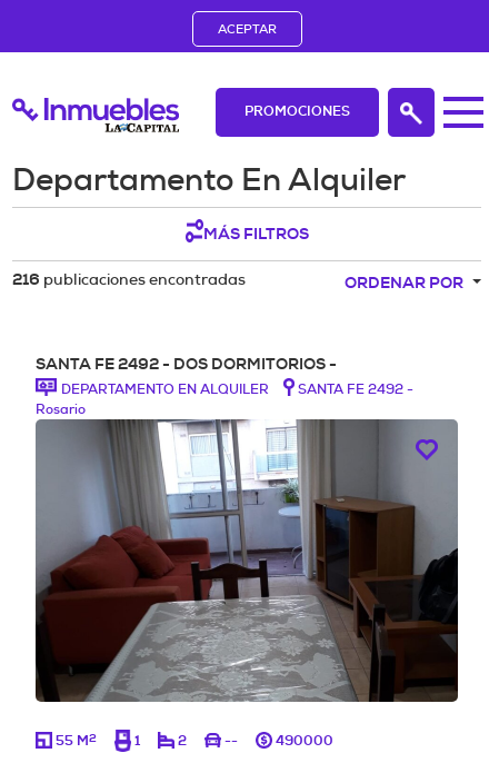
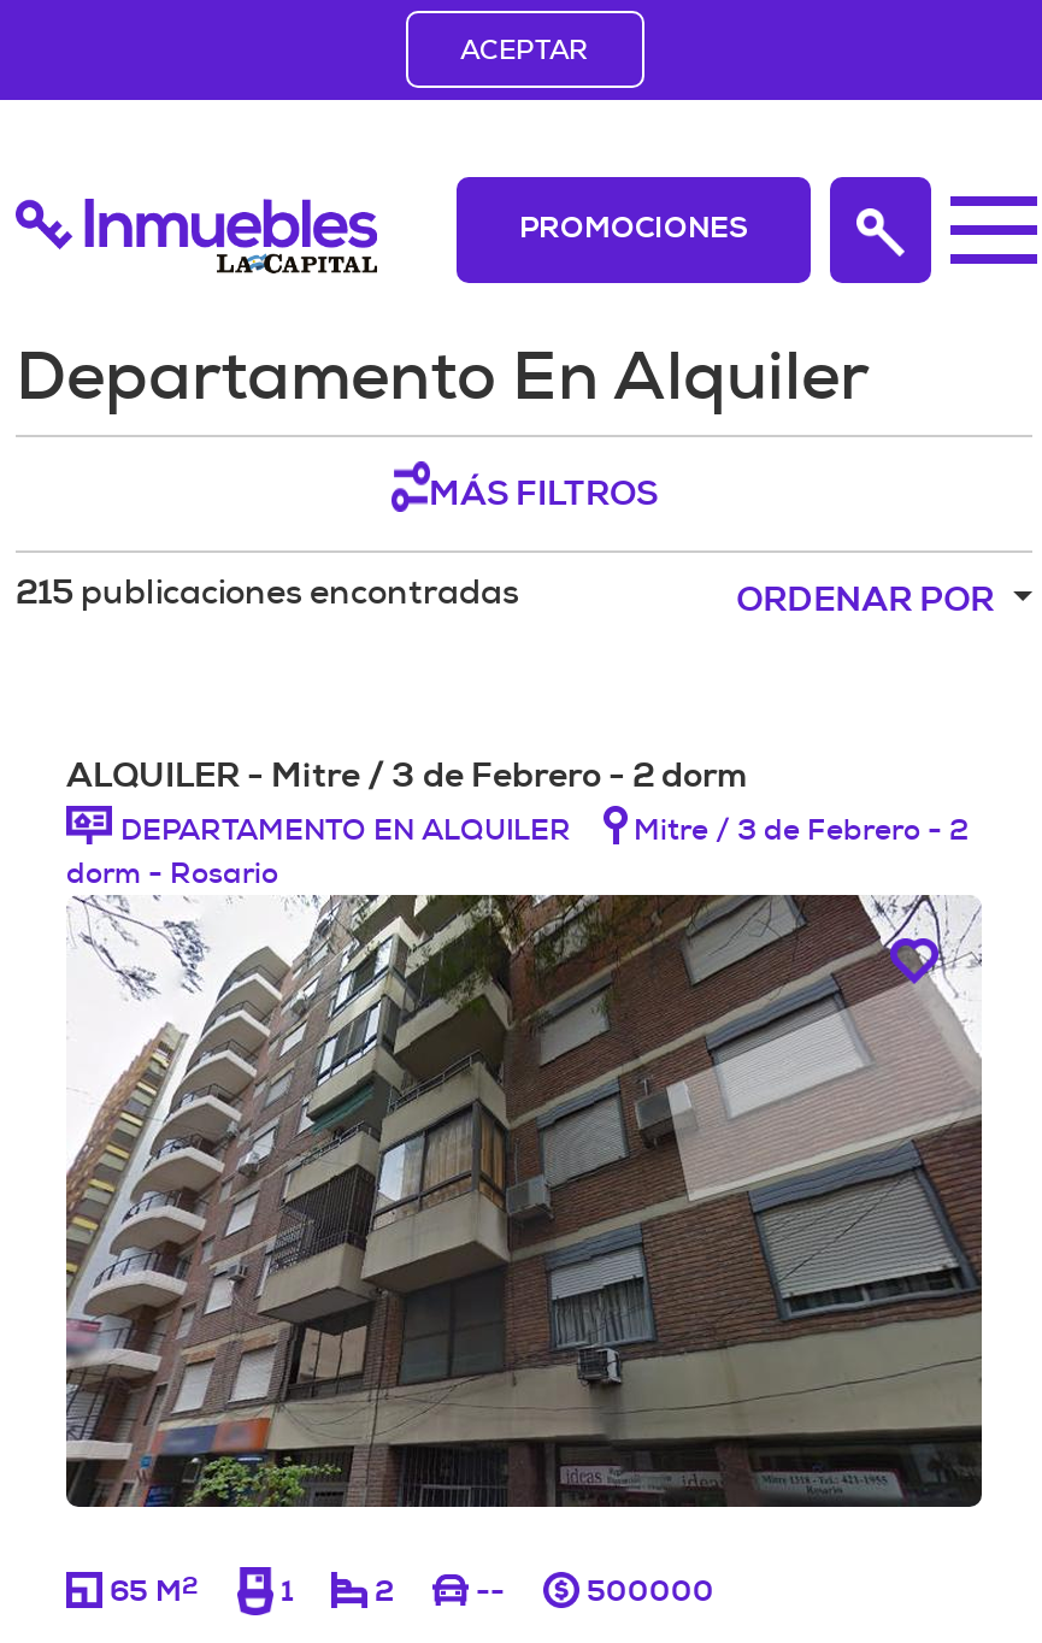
[12,269,246,289] 216 publicaciones encontradas -> [16,570,519,613] 215 publicaciones encontradas
[36,355,337,374] SANTA FE 2492 - DOS DORMITORIOS - -> [66,756,748,797] ALQUILER - Mitre / 3 de Febrero - 2 dorm
[34,380,458,702] [image] | SANTA FE 2492 - | Rosario -> [64,811,984,1509] [image] | Mitre / 3 de Febrero - 2 | dorm - Rosario
[52,731,97,750] 55 M2 -> [102,1570,199,1611] 65 M2
[272,733,333,750] 490000 -> [579,1575,714,1611] 500000

